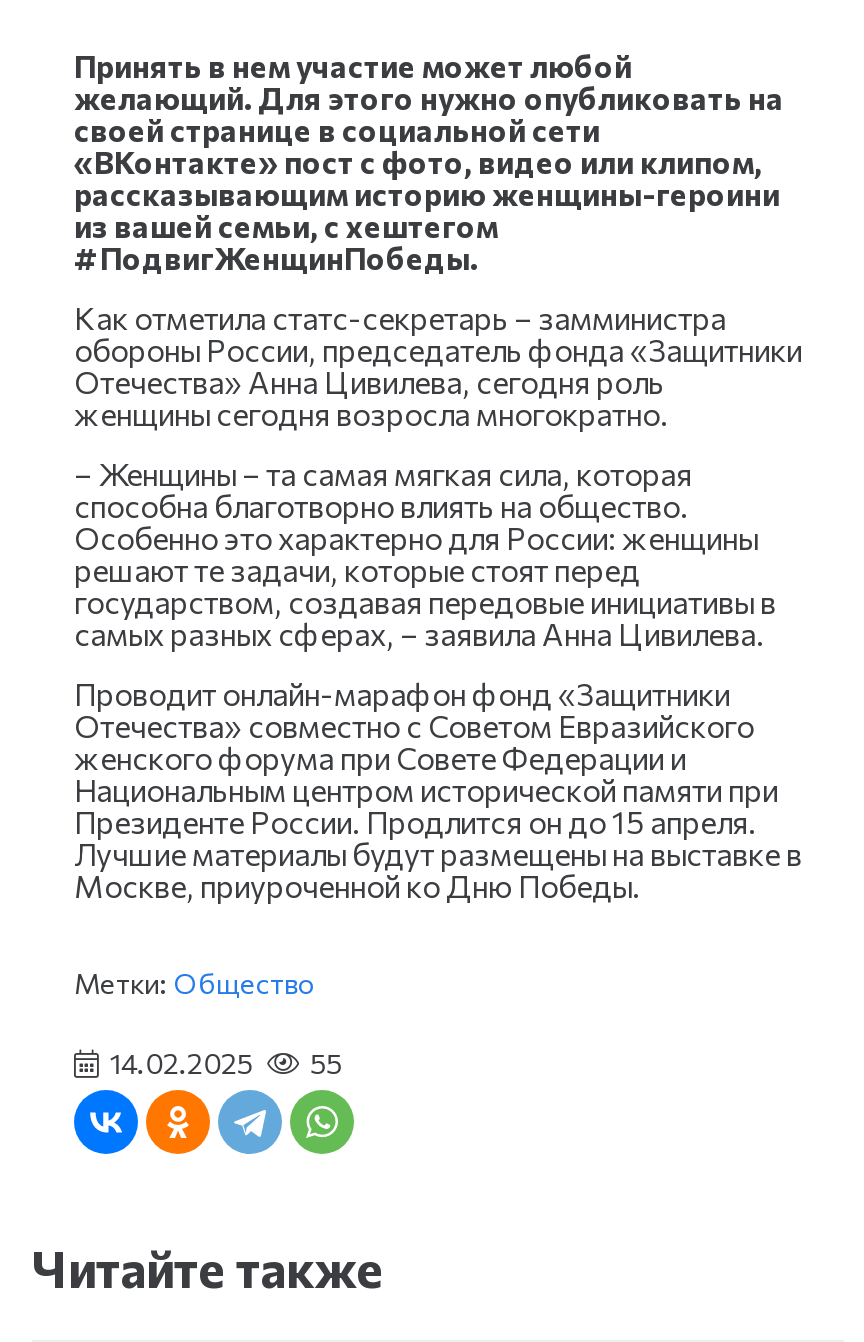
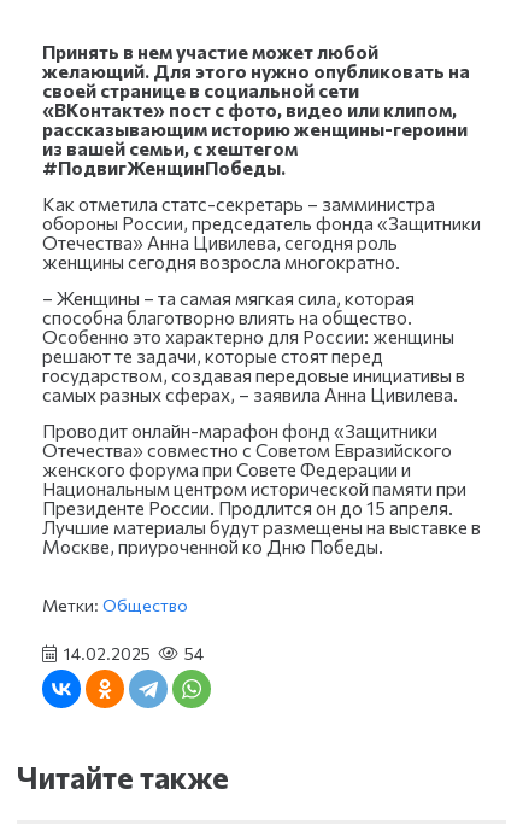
[109,1046,342,1080] 14.02.2025 55 -> [63,643,204,663] 14.02.2025 54

